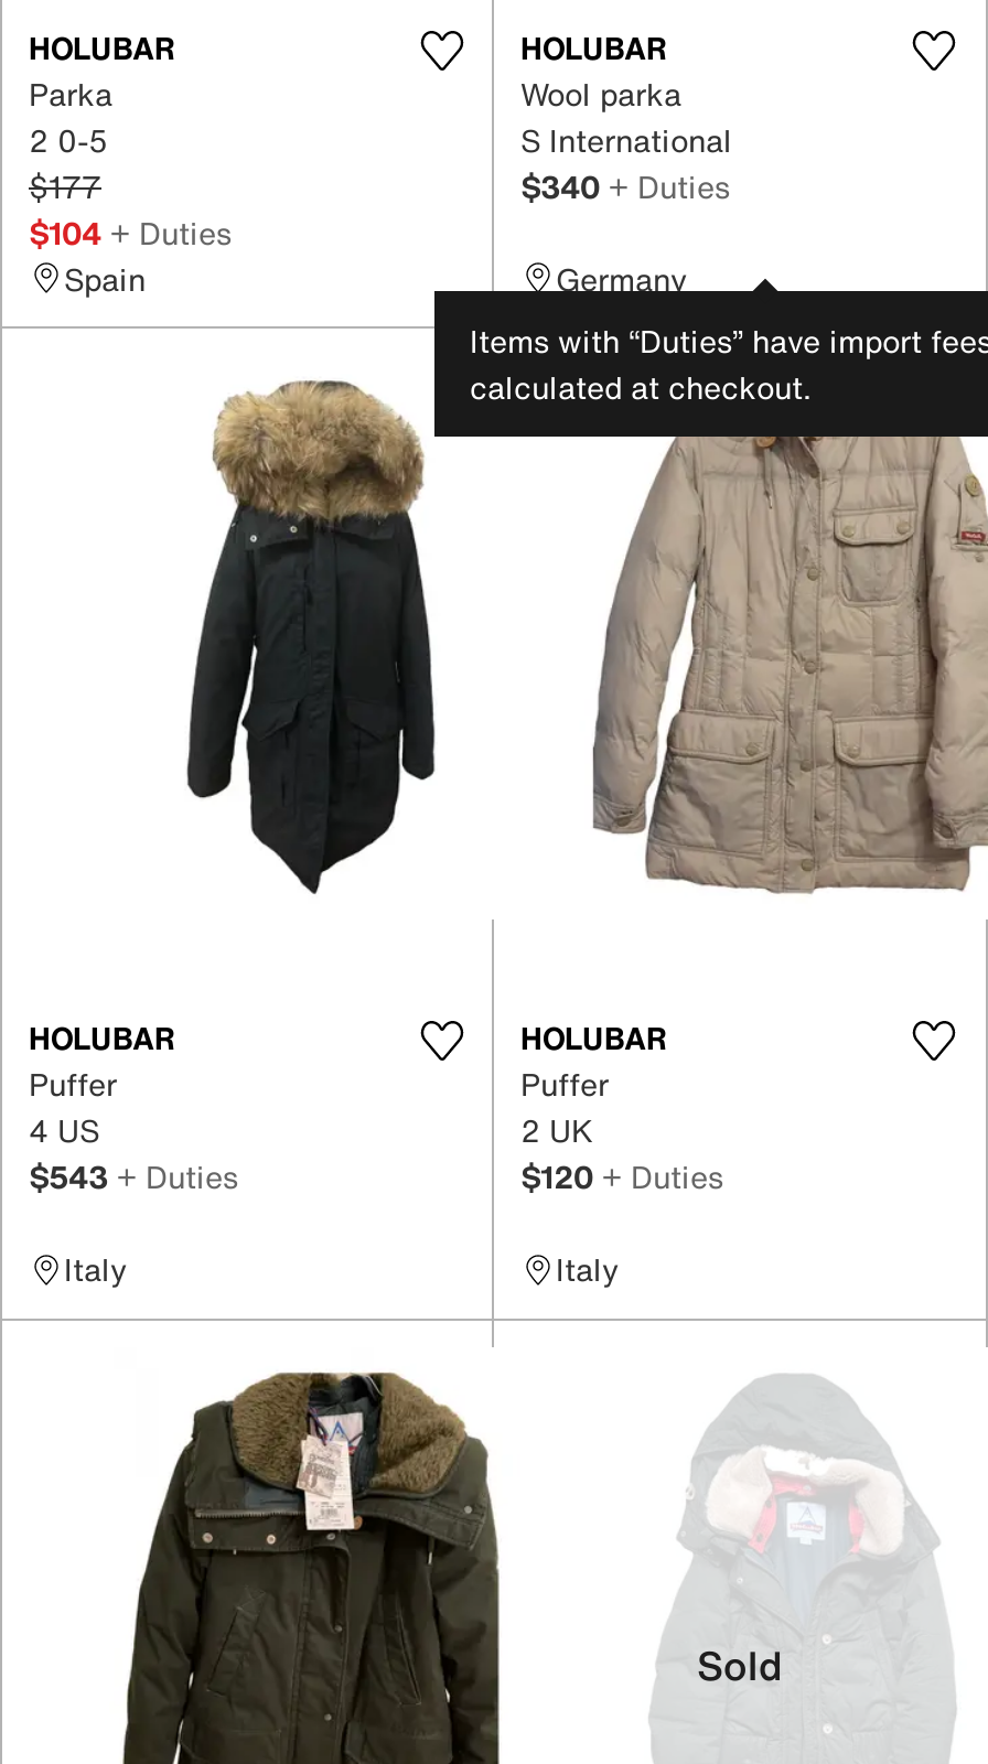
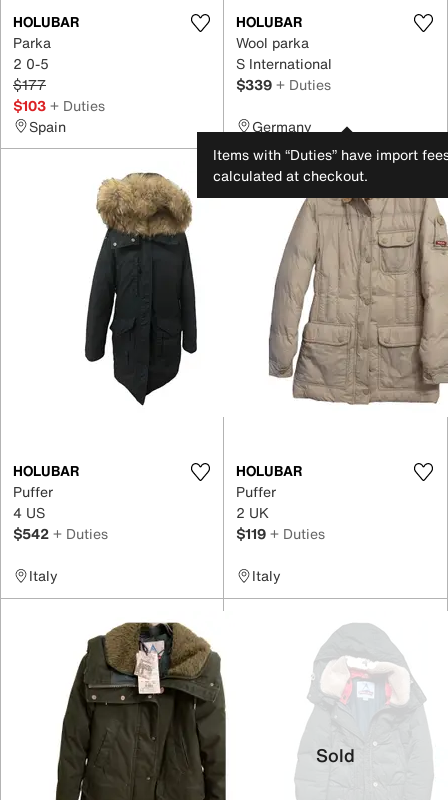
[520,162,730,208] $340 + Duties -> [236,73,331,94] $339 + Duties
[29,208,232,255] $104 + Duties -> [13,94,105,115] $103 + Duties
[29,1153,238,1200] $543 + Duties -> [13,523,108,544] $542 + Duties
[520,1153,723,1200] $120 + Duties -> [236,523,325,544] $119 + Duties

